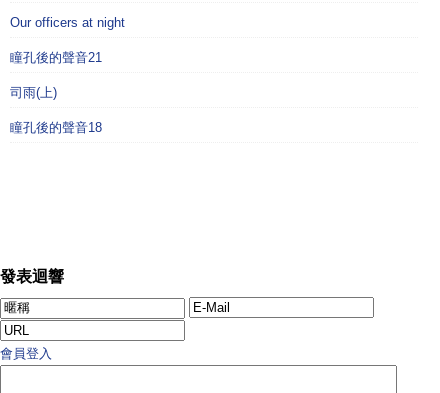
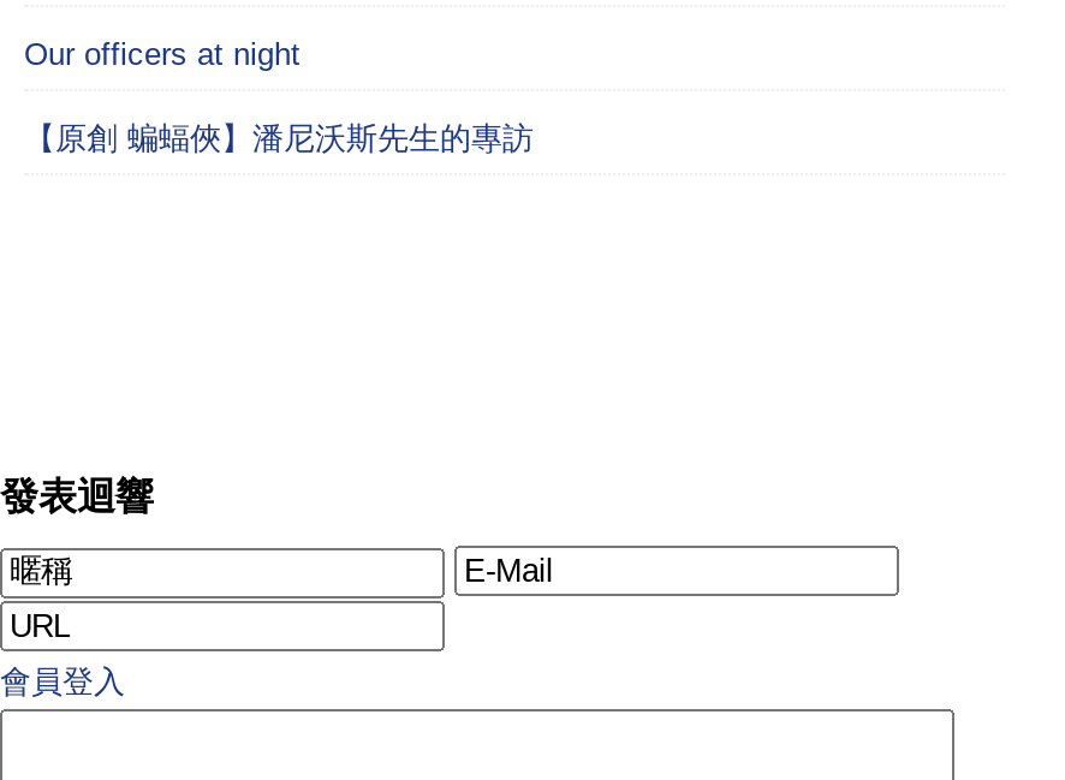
[10,50,102,135] 瞳孔後的聲音21 | 司雨(上) | 瞳孔後的聲音18 -> [24,120,534,156] 【原創 蝙蝠俠】潘尼沃斯先生的專訪

